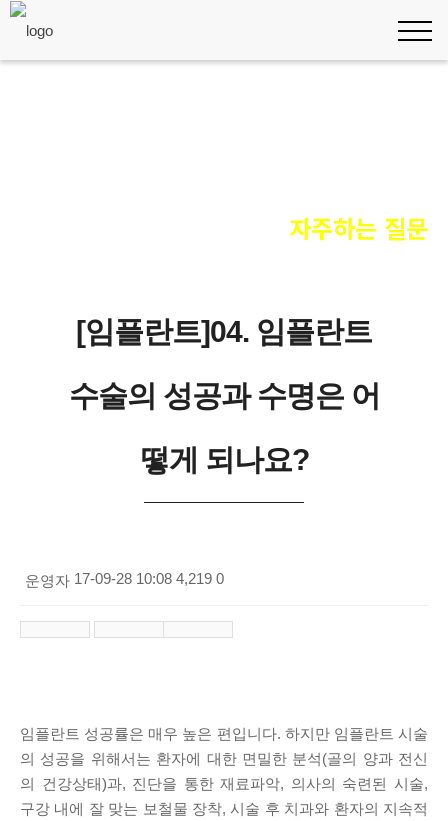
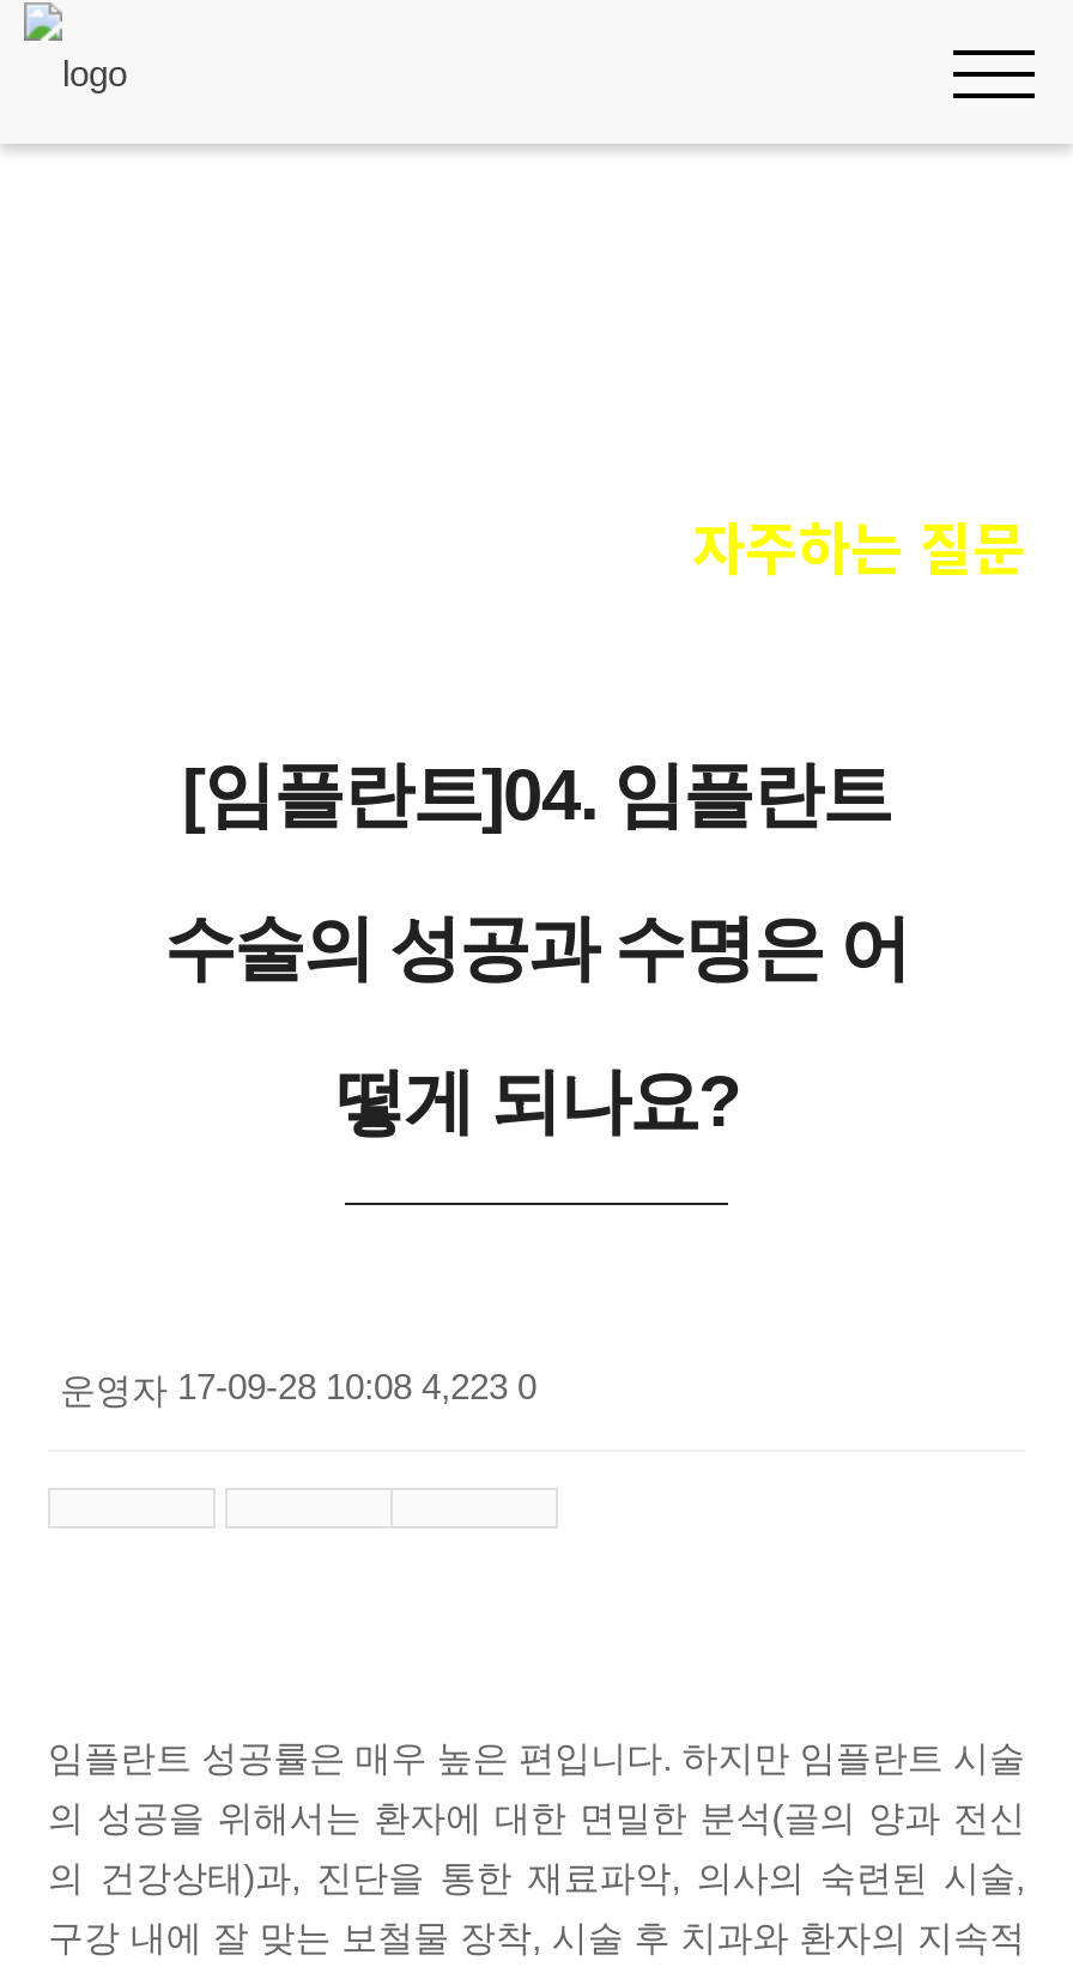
[25,569,224,588] 운영자 17-09-28 10:08 4,219 0 -> [60,1364,536,1409] 운영자 17-09-28 10:08 4,223 0

